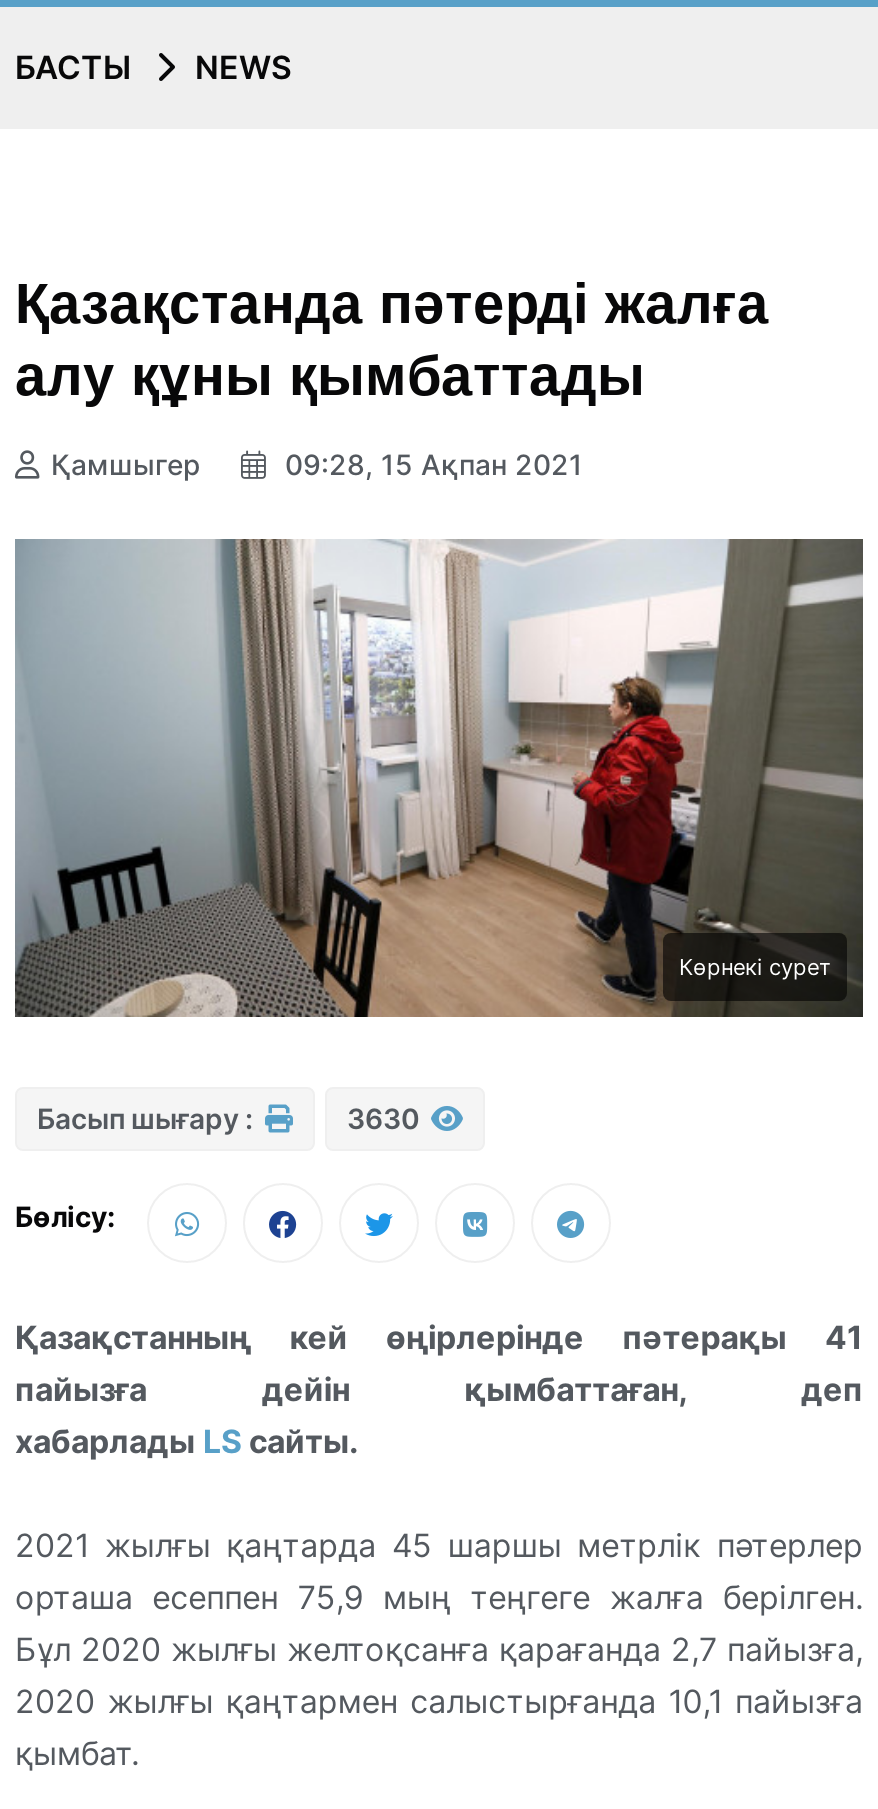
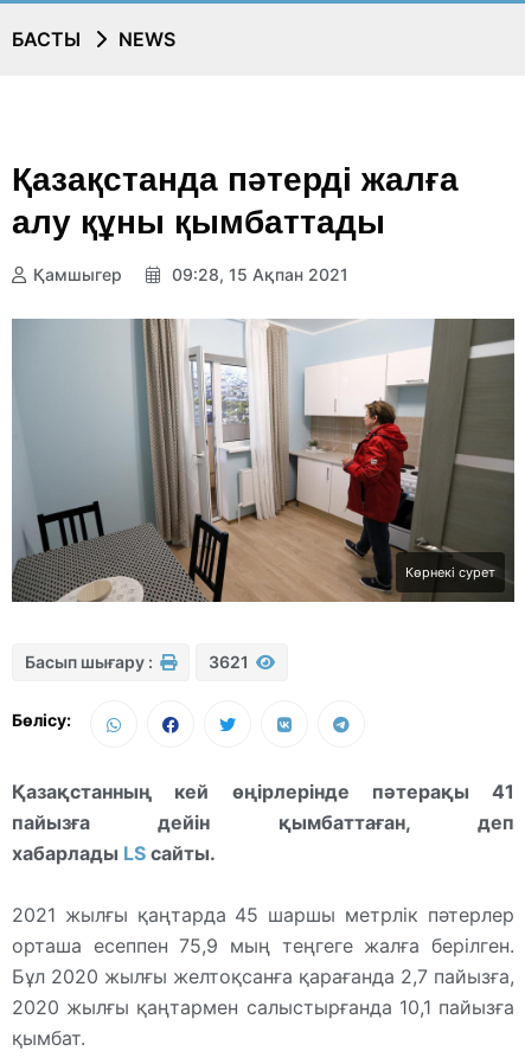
[347,1100,425,1134] 3630 -> [209,651,252,671] 3621

